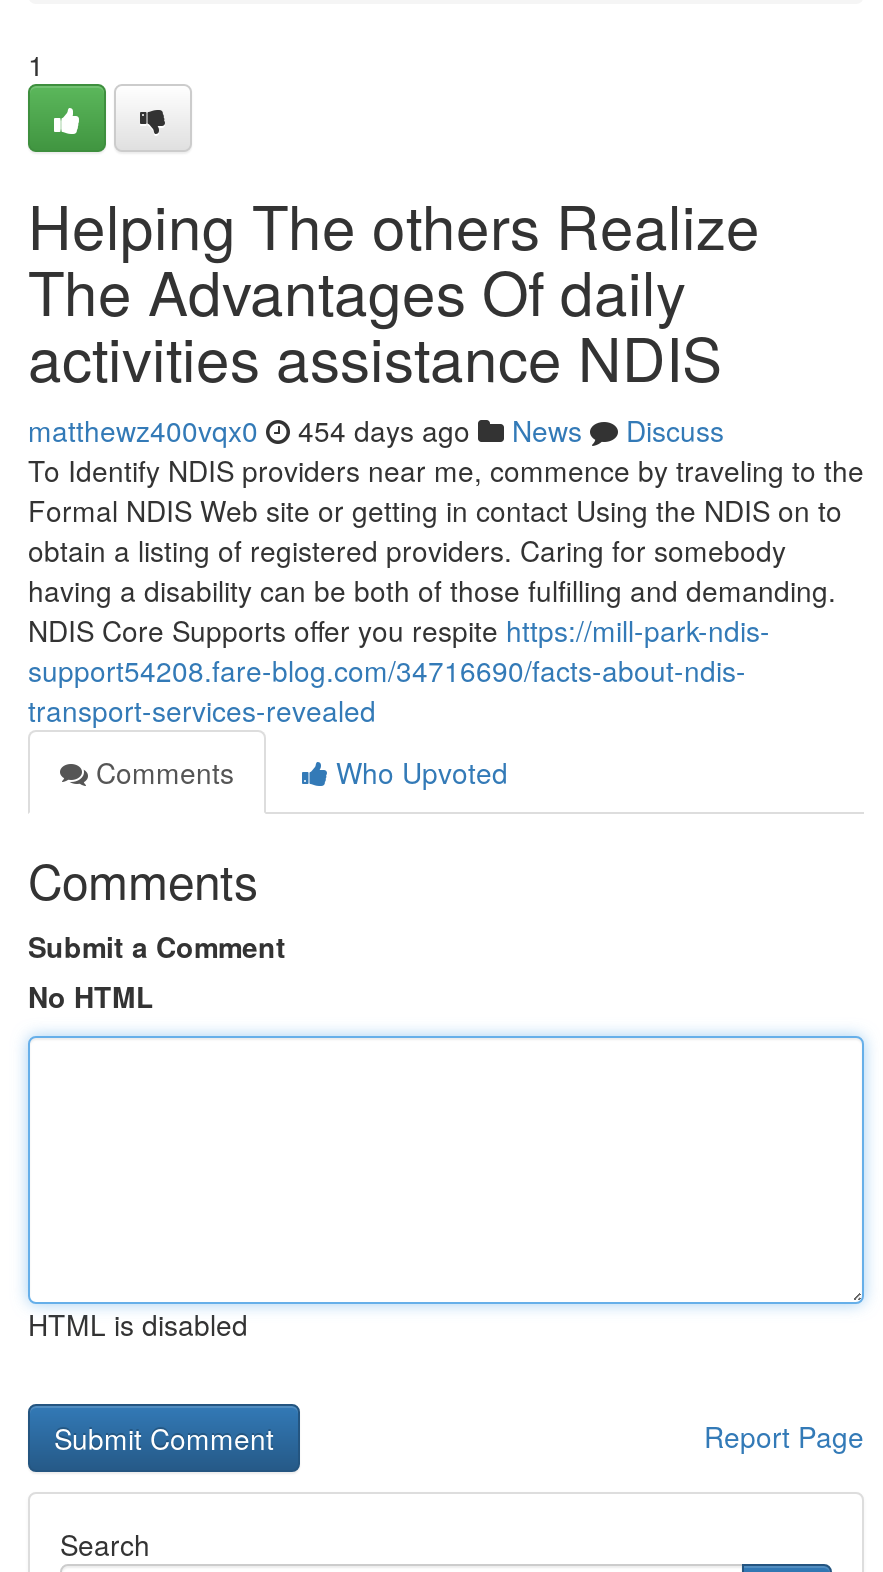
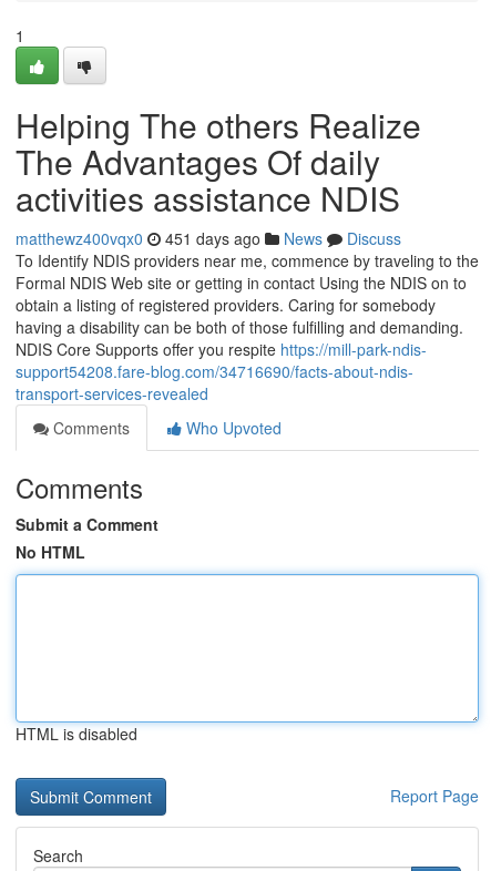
[28,410,724,450] matthewz400vqx0 454 days ago News Discuss -> [16,227,401,249] matthewz400vqx0 451 days ago News Discuss

